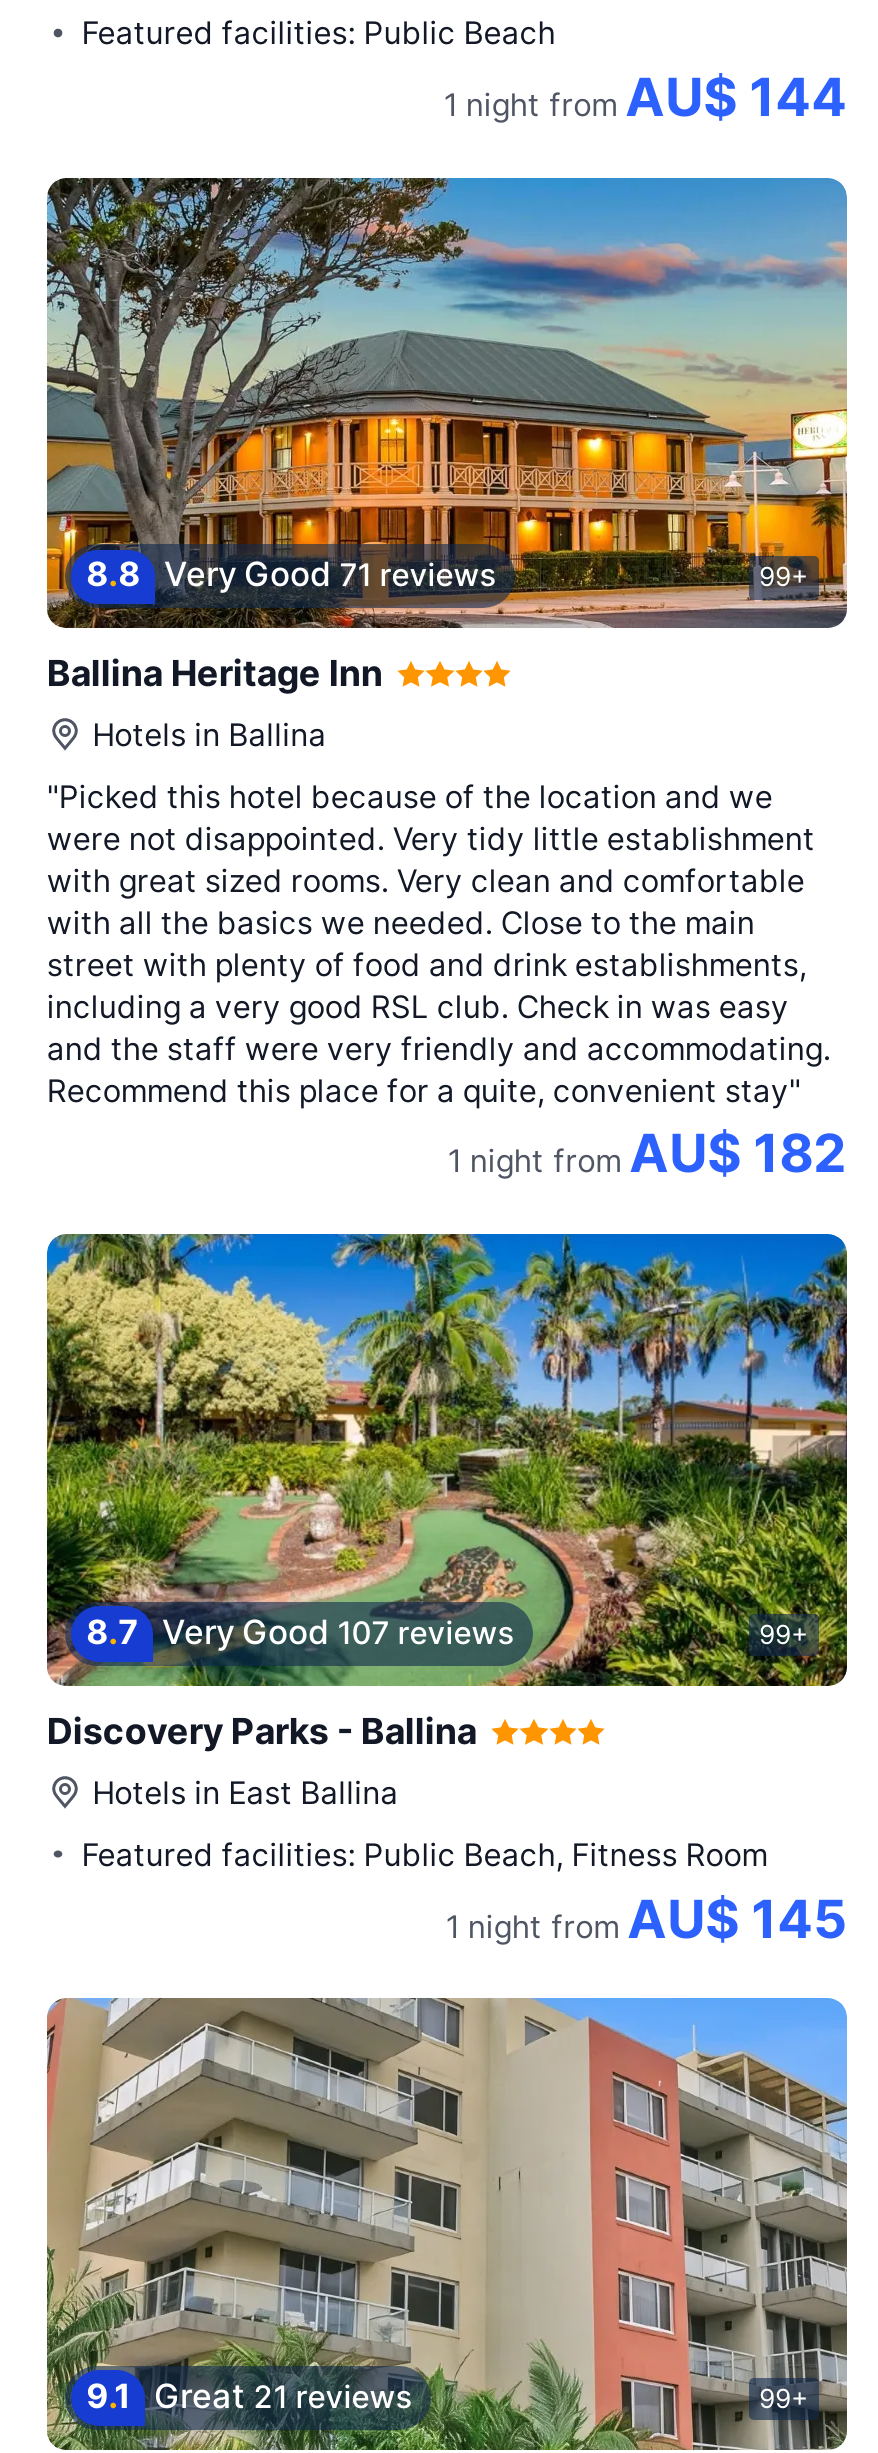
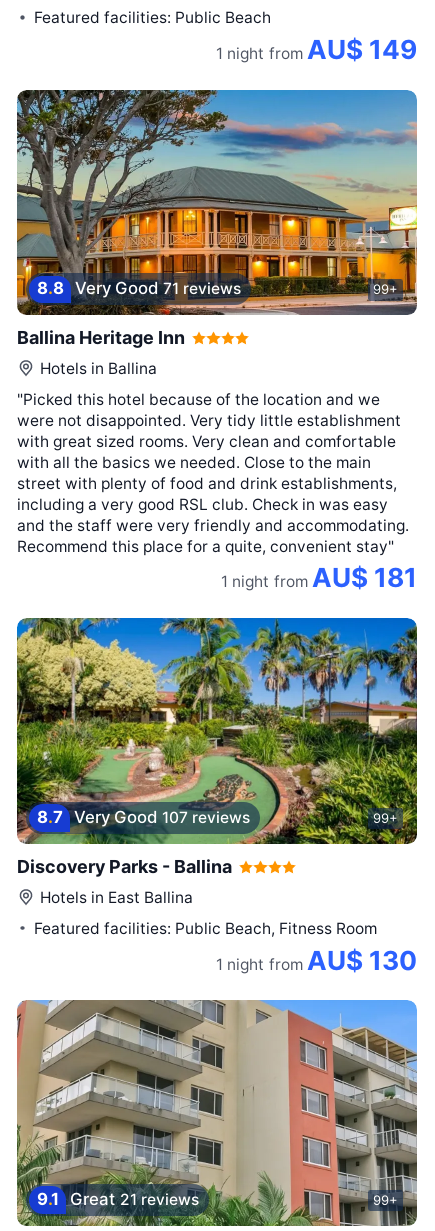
[444,66,847,128] 1 night from AU$ 144 -> [216,34,417,65] 1 night from AU$ 149
[448,1123,847,1185] 1 night from AU$ 182 -> [221,562,417,593] 1 night from AU$ 181
[446,1887,847,1949] 1 night from AU$ 145 -> [216,944,417,975] 1 night from AU$ 130

